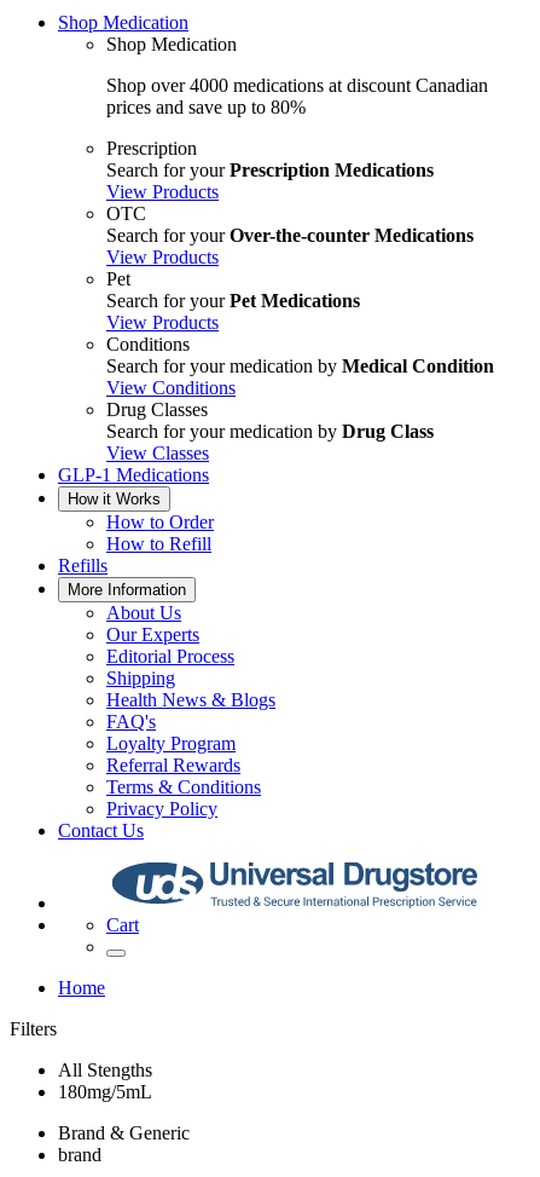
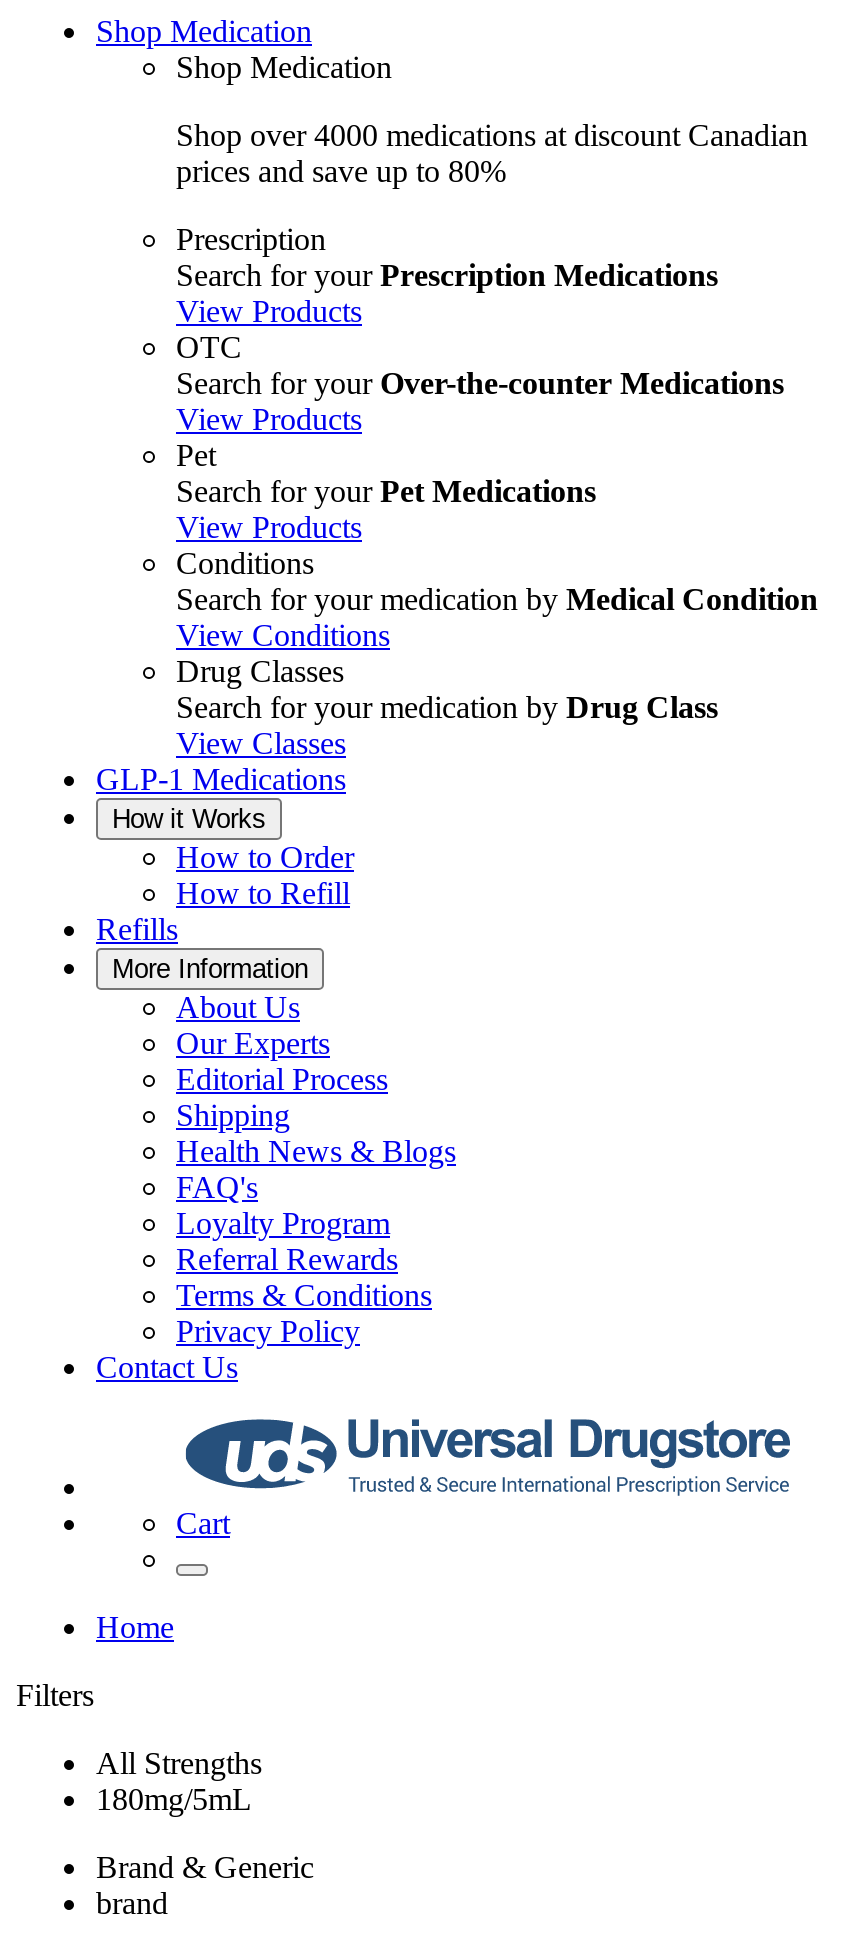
[58,1060,152,1080] All Stengths -> [96,1746,262,1780] All Strengths

